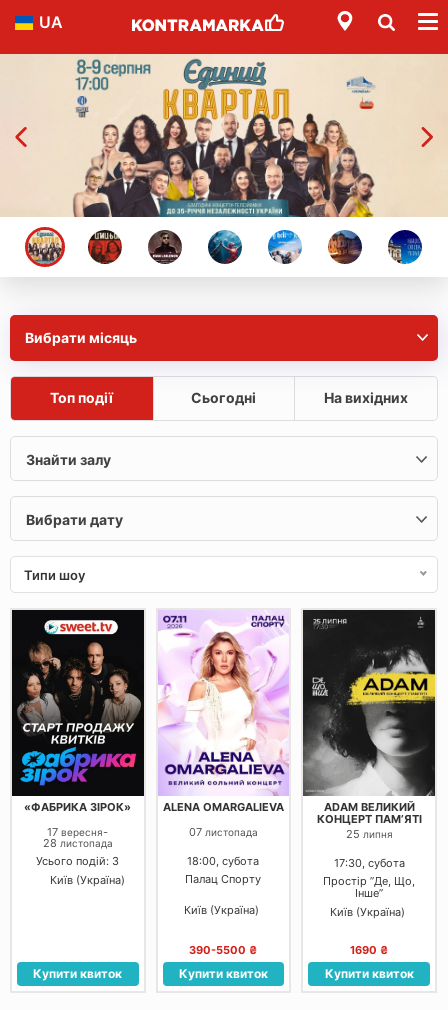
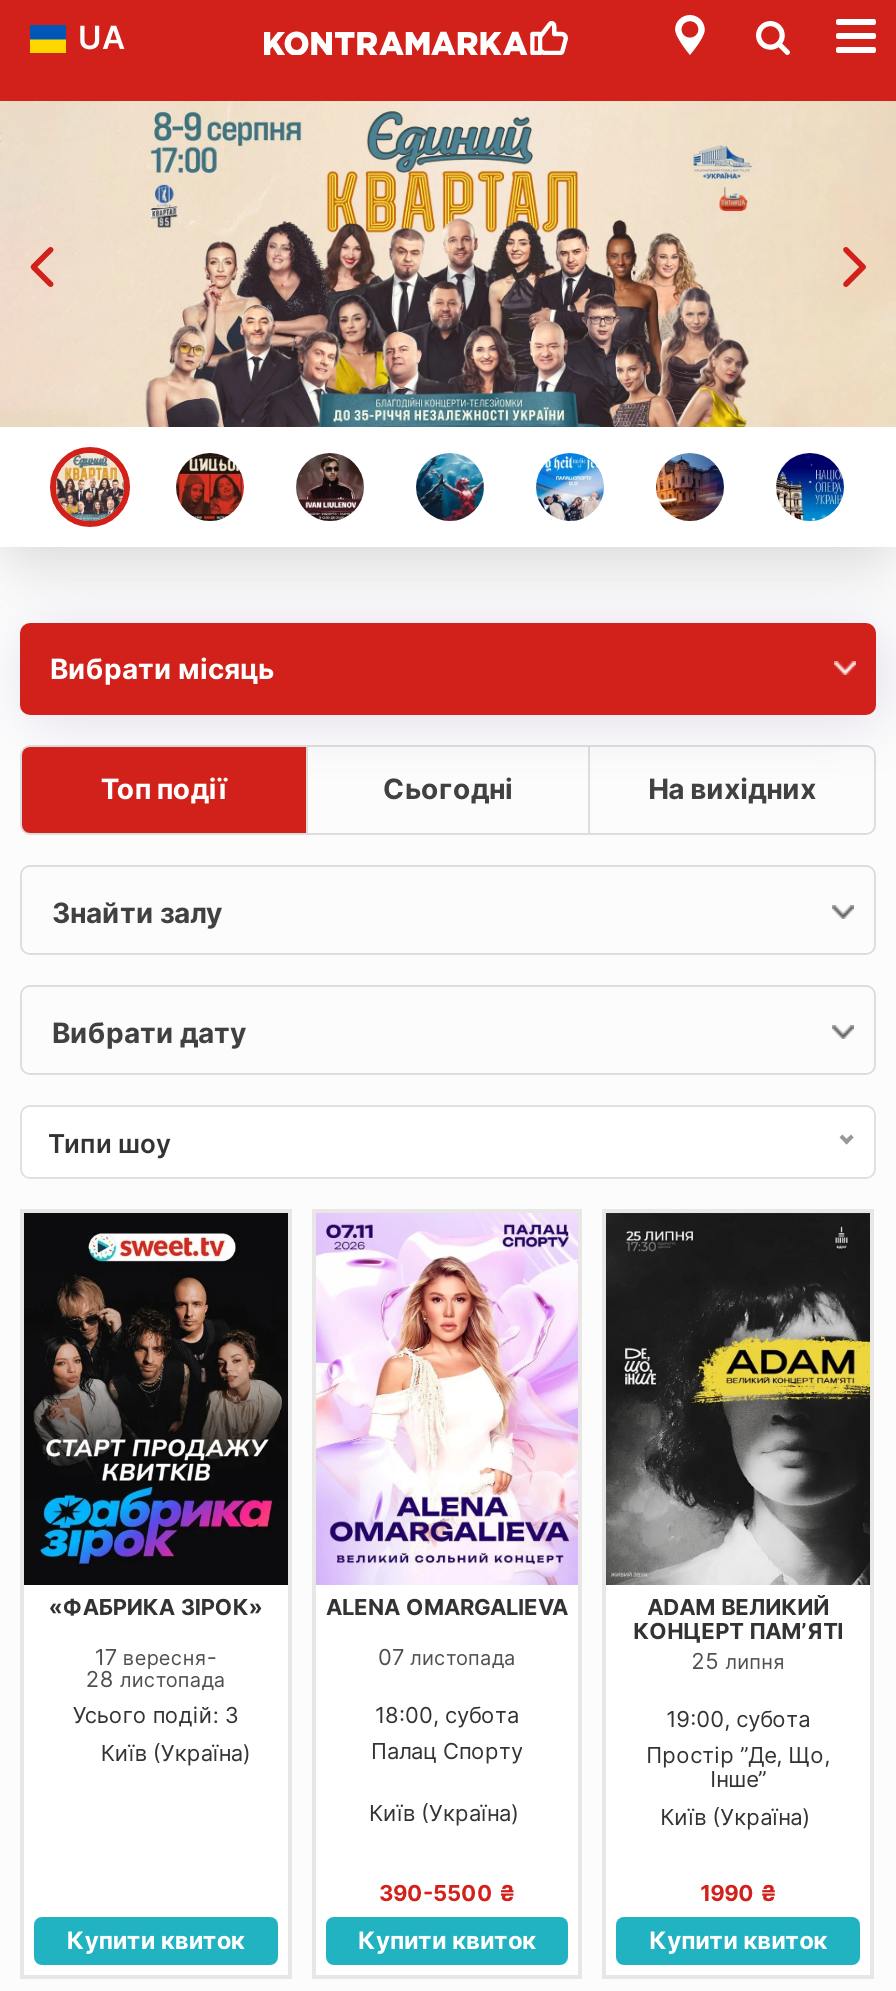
[334,856,405,870] 17:30, субота -> [666,1705,810,1733] 19:00, субота
[350,943,388,957] 1690 ₴ -> [700,1879,776,1907] 1990 ₴

